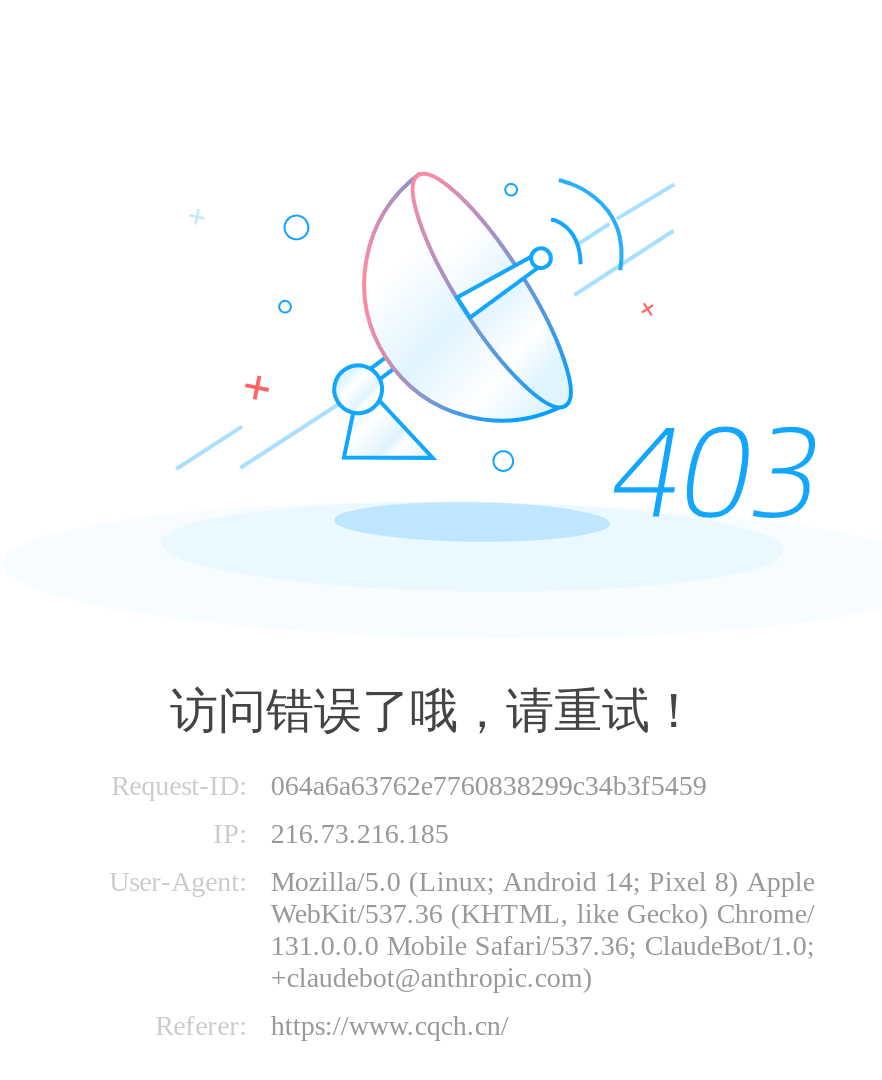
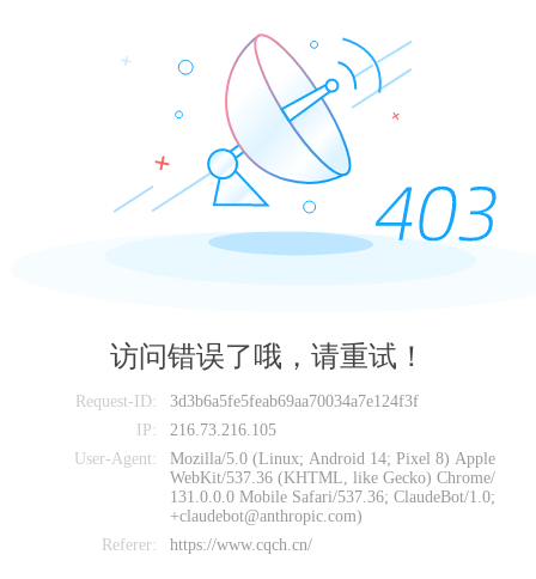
[271,771,707,801] 064a6a63762e7760838299c34b3f5459 -> [170,392,419,410] 3d3b6a5fe5feab69aa70034a7e124f3f
[213,819,449,849] IP: 216.73.216.185 -> [136,421,277,439] IP: 216.73.216.105

